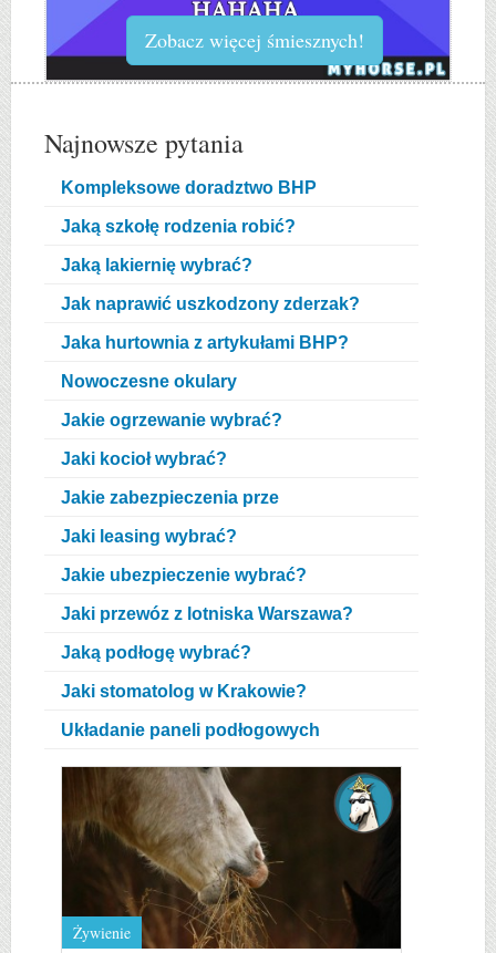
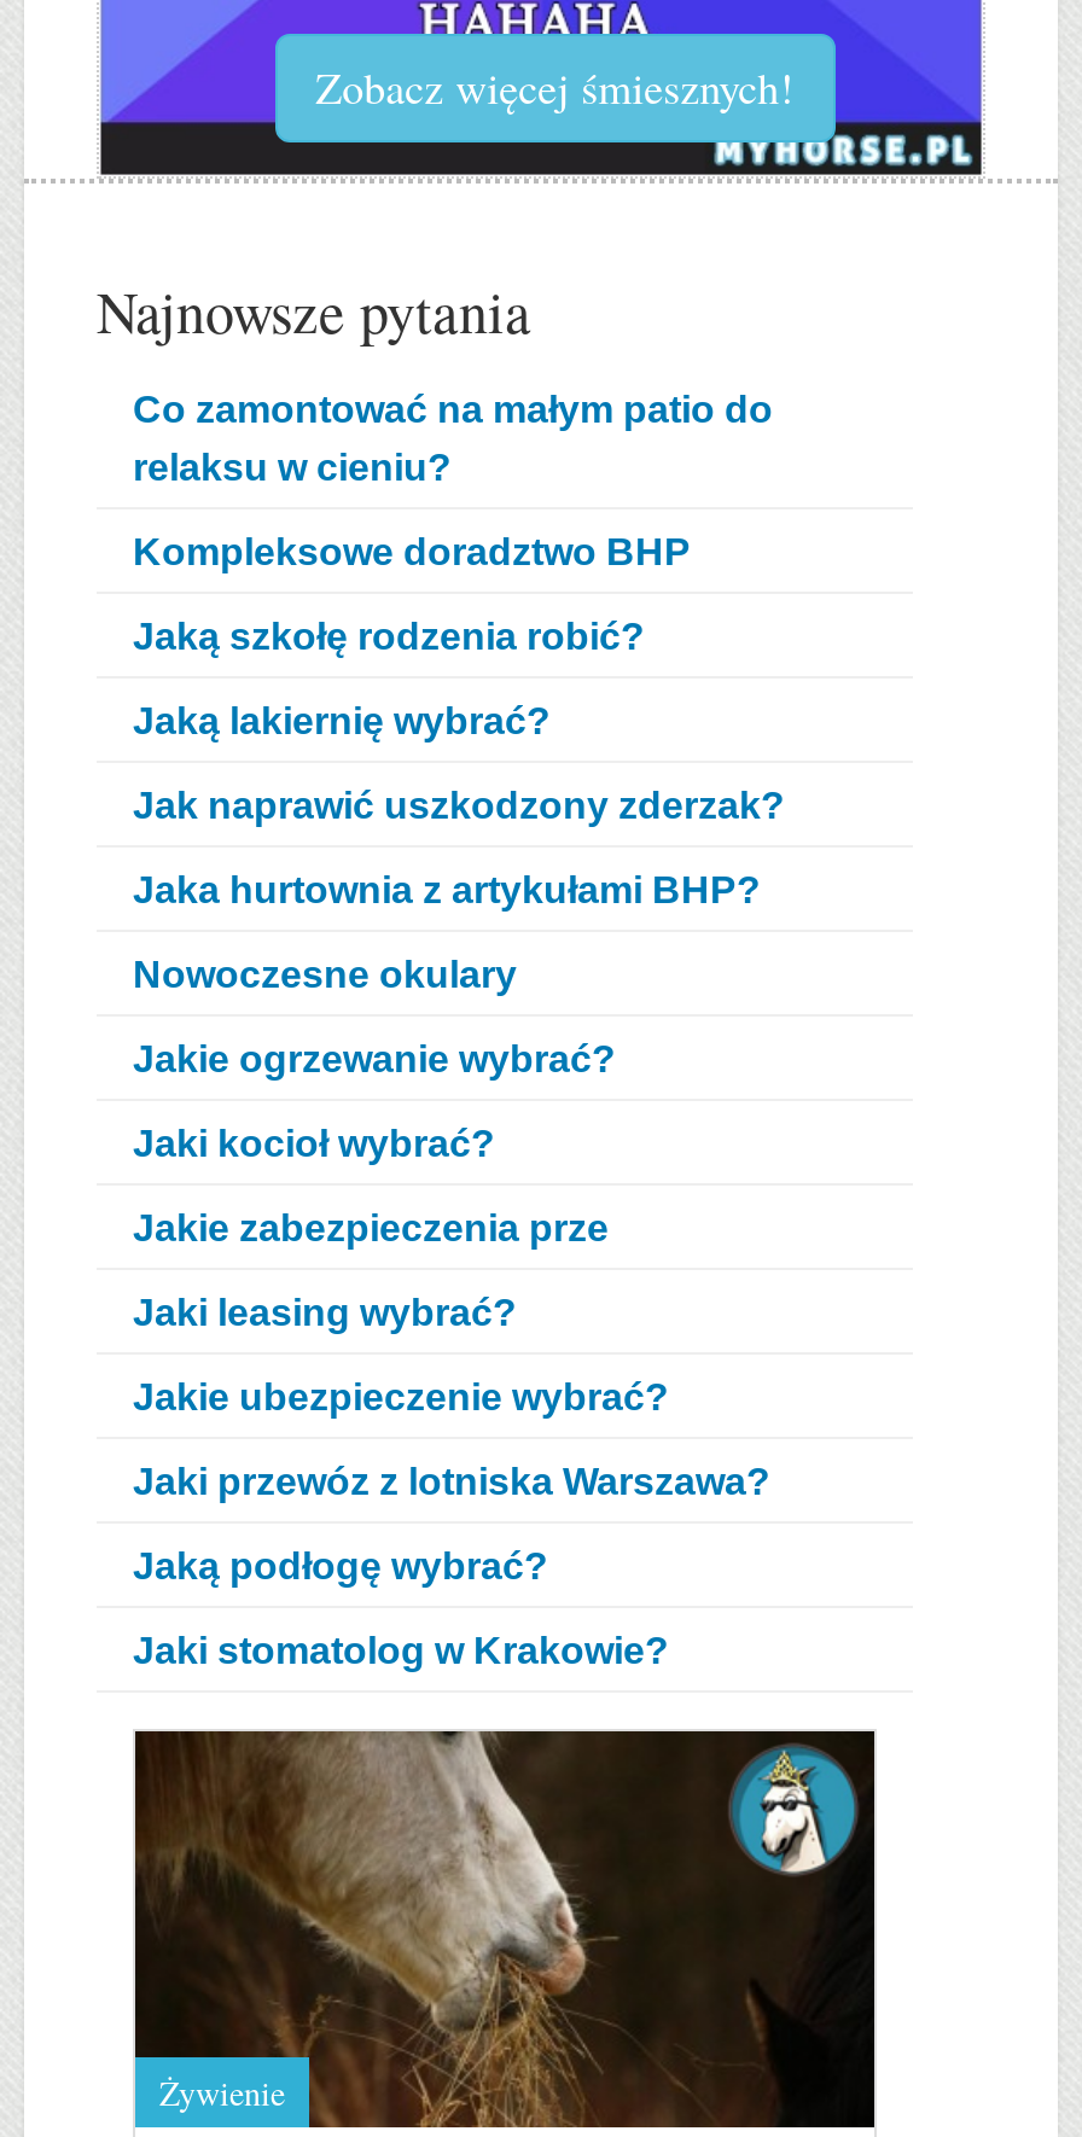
none -> [133,389,773,488] Co zamontować na małym patio do | relaksu w cieniu?
moved [61,179,360,701] -> [133,532,785,1672]: Kompleksowe doradztwo BHP | Jaką szkołę rodzenia robić? | Jaką lakiernię wybrać? | ... | Jaką podłogę wybrać? | Jaki stomatolog w Krakowie?
[61,721,320,740] Układanie paneli podłogowych -> none

